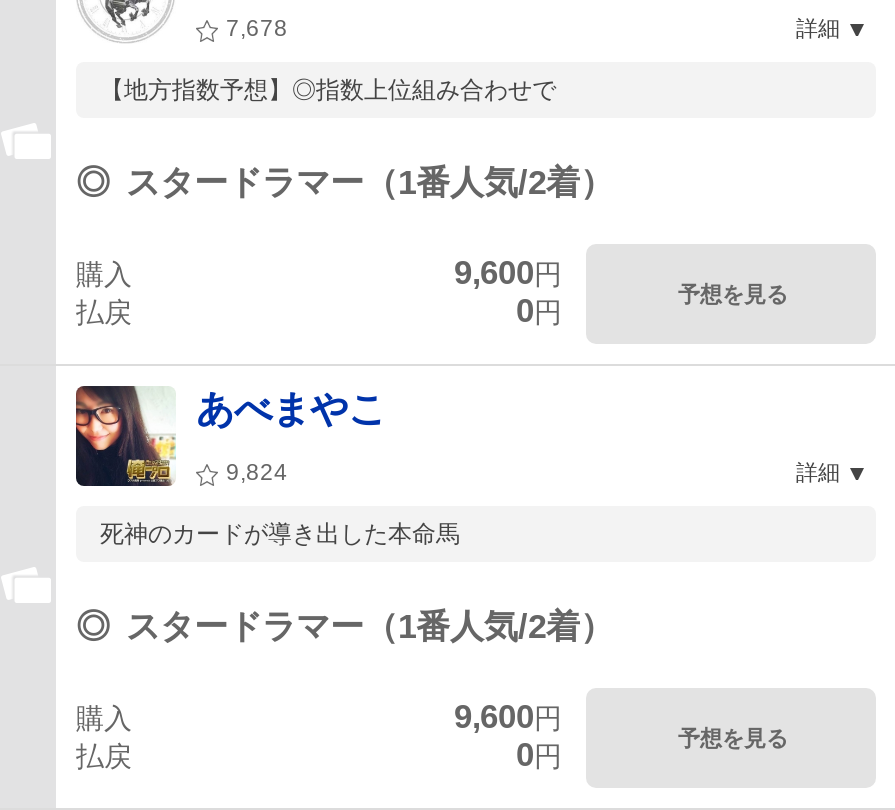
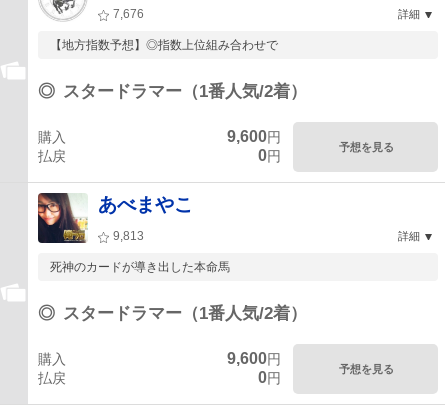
[226,16,288,40] 7,678 -> [113,8,144,20] 7,676
[226,460,288,484] 9,824 -> [113,230,144,242] 9,813

